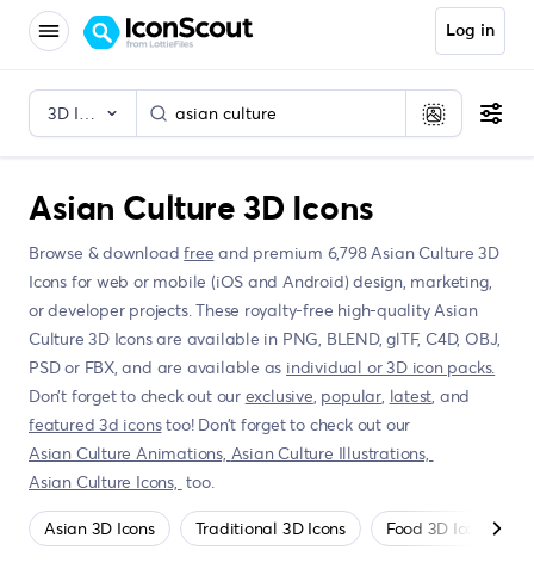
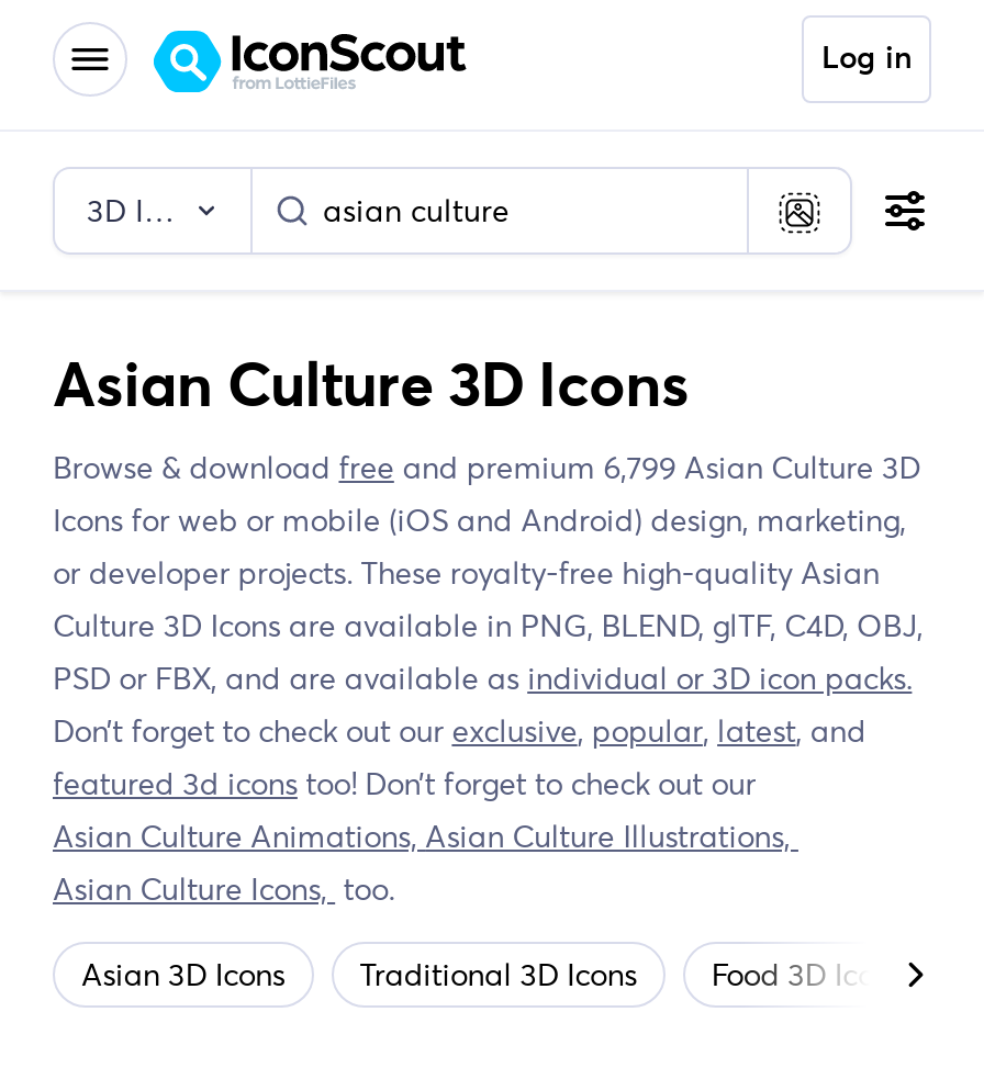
[29,242,500,264] Browse & download free and premium 6,798 Asian Culture 3D -> [53,448,921,487] Browse & download free and premium 6,799 Asian Culture 3D

